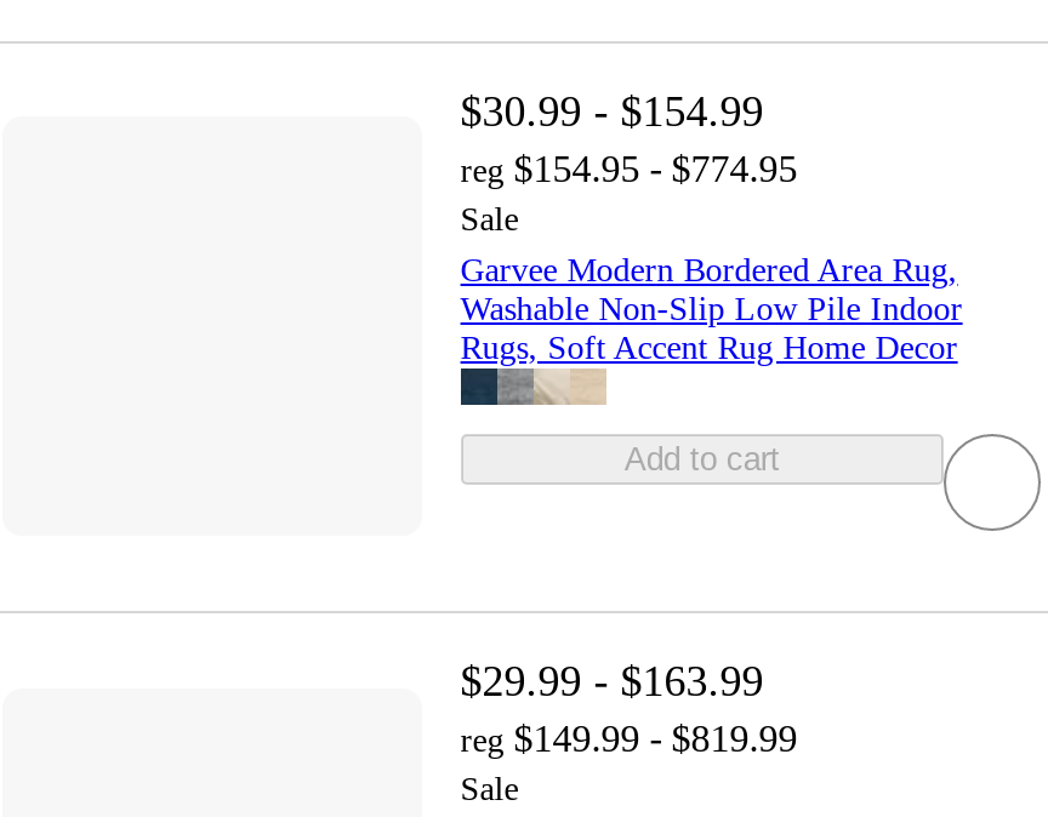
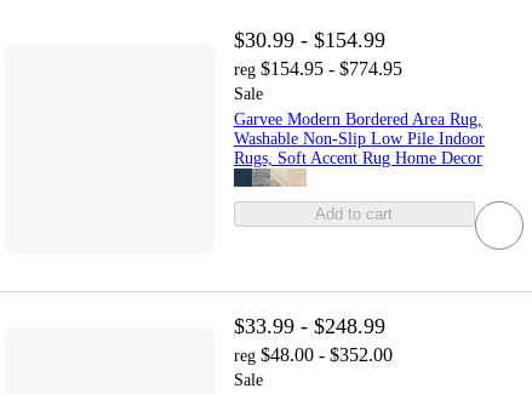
[460,656,764,705] $29.99 - $163.99 -> [234,314,385,338] $33.99 - $248.99
[460,717,798,758] reg $149.99 - $819.99 -> [234,344,392,365] reg $48.00 - $352.00

